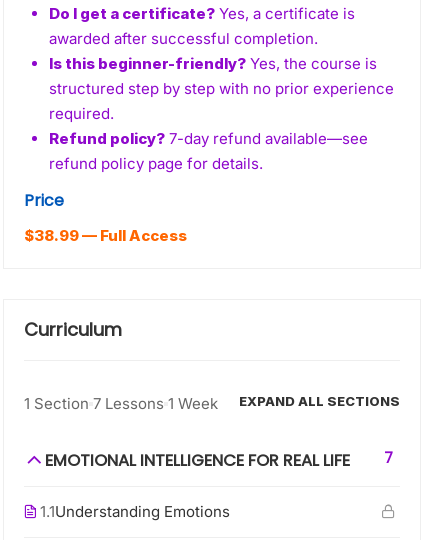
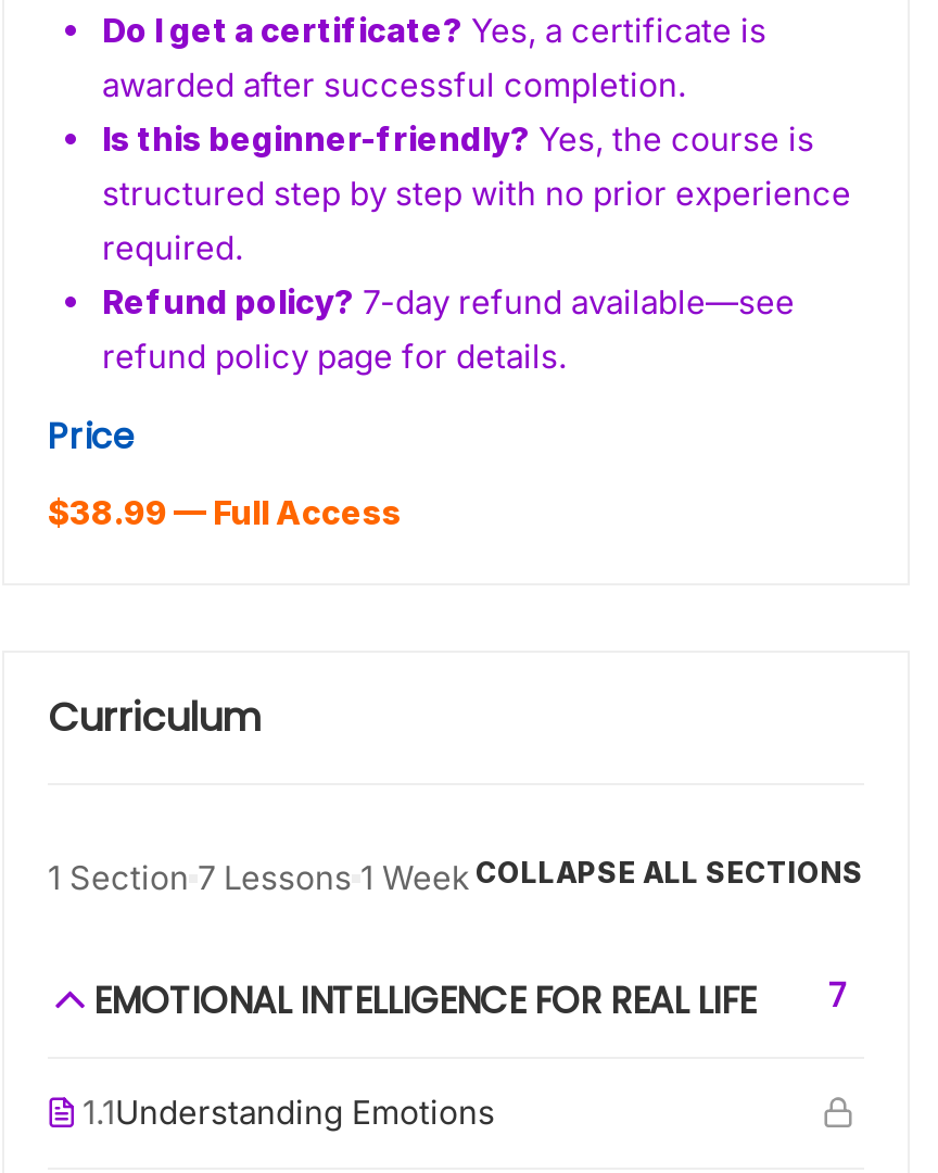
[24,393,400,413] 1 Section 7 Lessons 1 Week | EXPAND ALL SECTIONS -> [48,855,864,898] 1 Section 7 Lessons 1 Week COLLAPSE ALL SECTIONS

